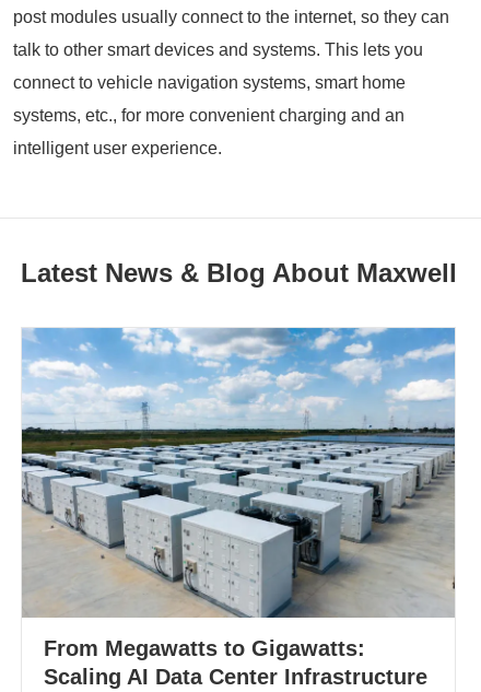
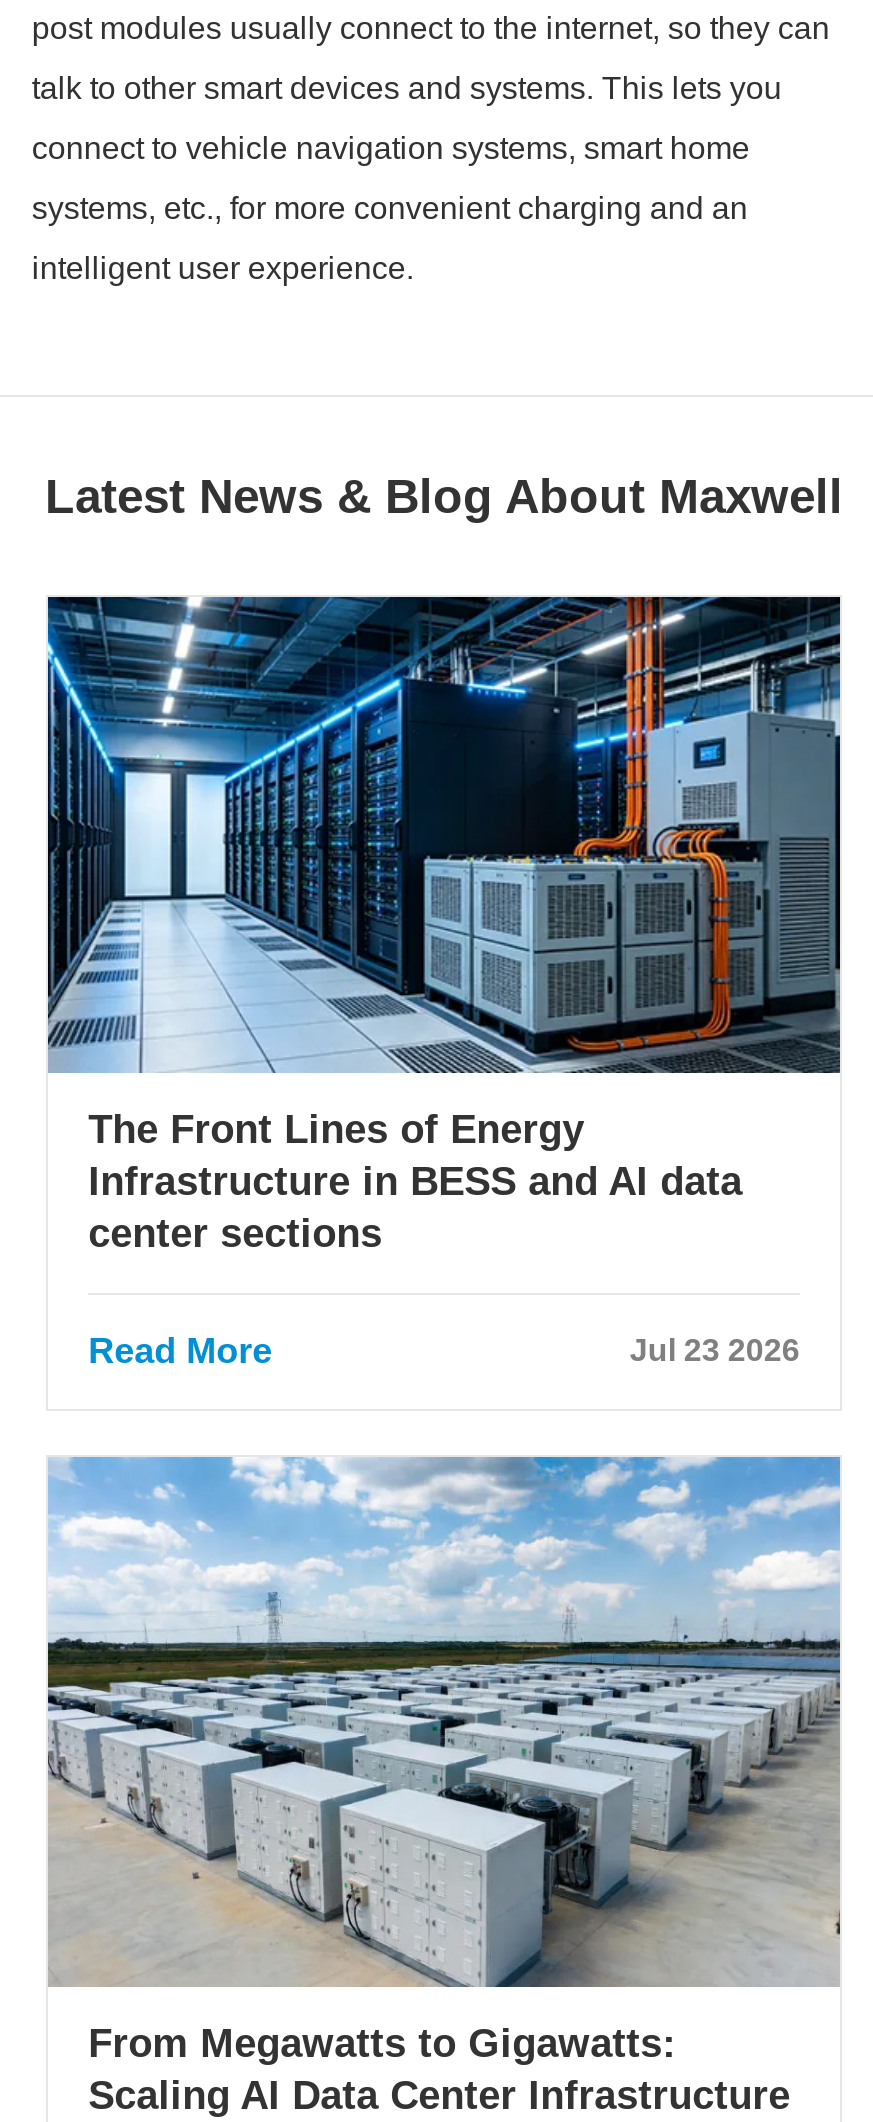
none -> [46,595,842,1370] [image] | The Front Lines of Energy | Infrastructure in BESS and AI data | center sections | Read More | Jul 23 2026

